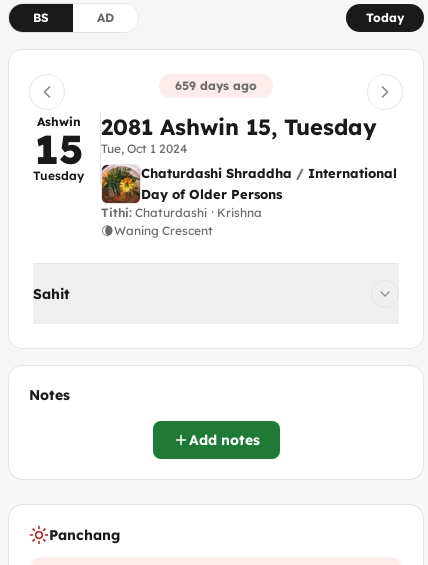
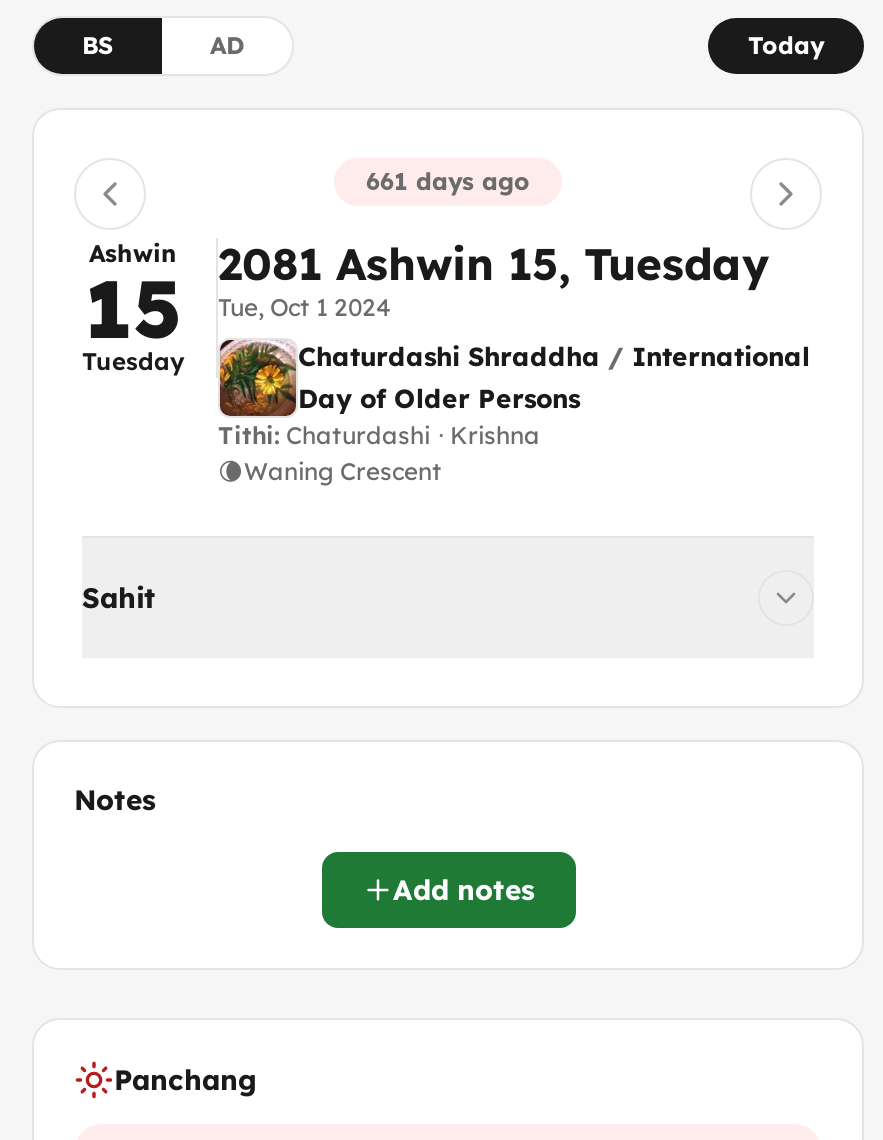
[175,78,257,93] 659 days ago -> [366,166,530,196] 661 days ago

